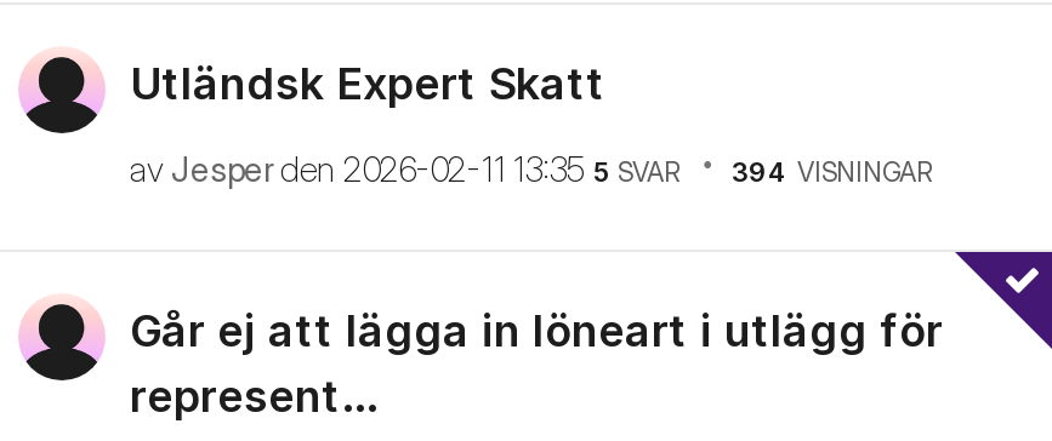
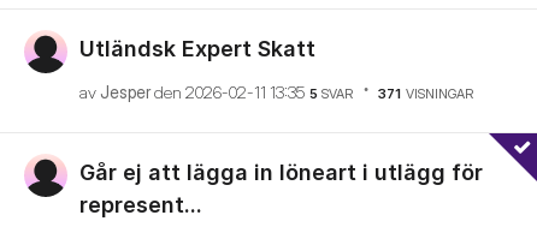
[130,148,933,189] av Jesper den 2026-02-11 13:35 5 SVAR 394 VISNINGAR -> [79,81,473,101] av Jesper den 2026-02-11 13:35 5 SVAR 371 VISNINGAR

